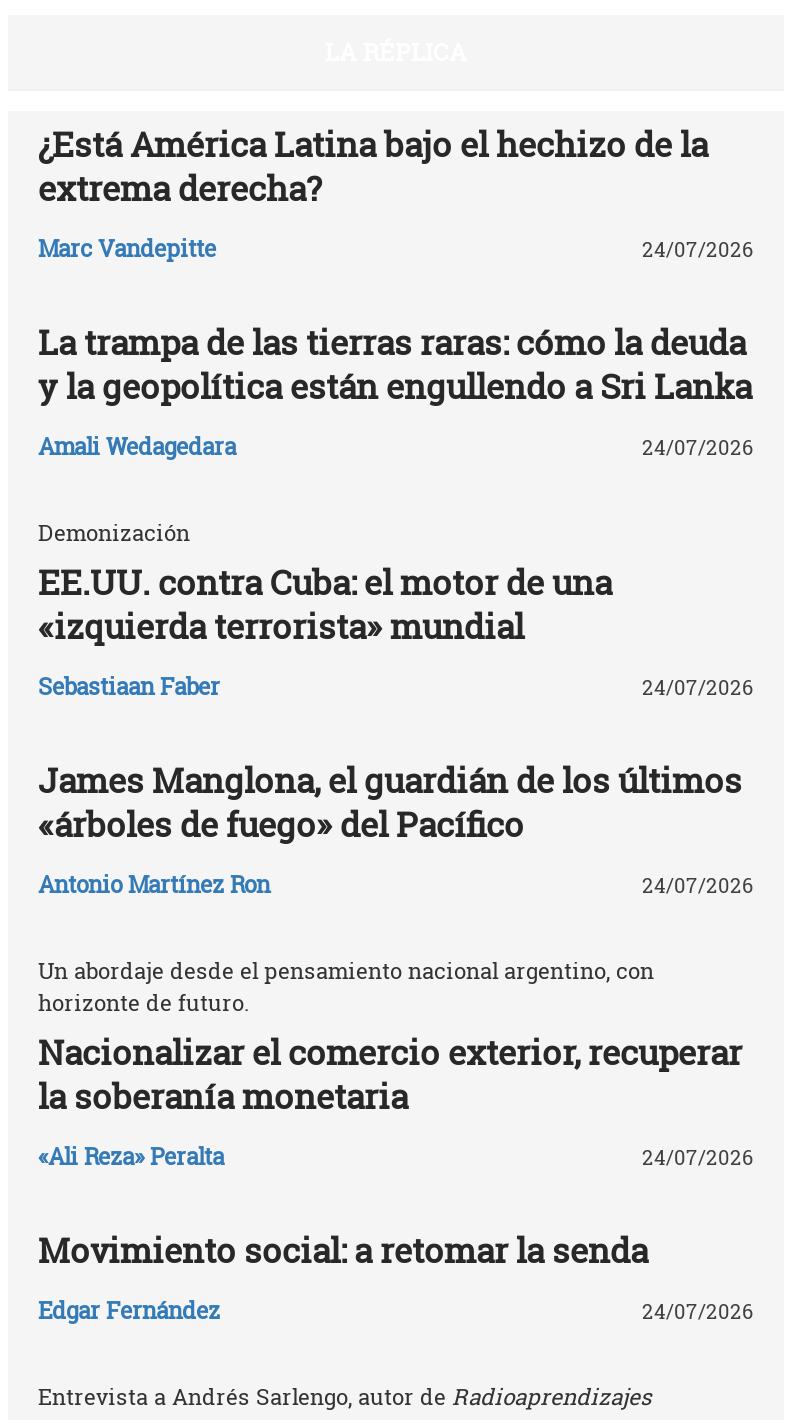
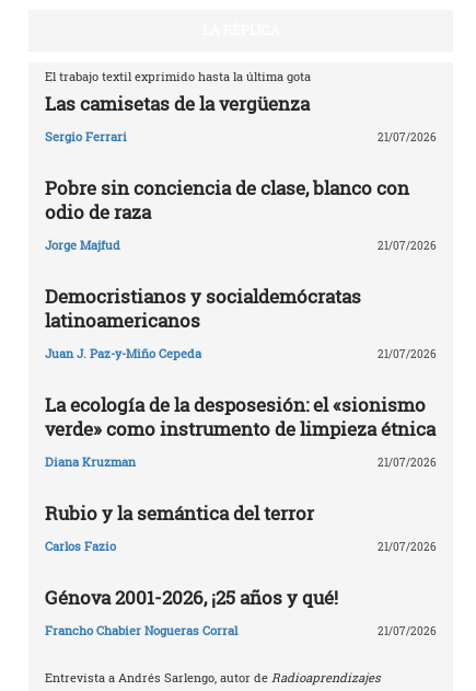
[38,122,708,212] ¿Está América Latina bajo el hechizo de la | extrema derecha? -> [45,68,311,117] El trabajo textil exprimido hasta la última gota | Las camisetas de la vergüenza
[38,233,754,263] Marc Vandepitte | 24/07/2026 -> [45,128,437,144] Sergio Ferrari | 21/07/2026
[38,320,752,410] La trampa de las tierras raras: cómo la deuda | y la geopolítica están engullendo a Sri Lanka -> [45,176,409,225] Pobre sin conciencia de clase, blanco con | odio de raza
[38,431,754,461] Amali Wedagedara | 24/07/2026 -> [45,236,437,253] Jorge Majfud | 21/07/2026
[38,518,612,650] Demonización | EE.UU. contra Cuba: el motor de una | «izquierda terrorista» mundial -> [45,284,361,333] Democristianos y socialdemócratas | latinoamericanos
[38,671,754,701] Sebastiaan Faber | 24/07/2026 -> [45,345,437,361] Juan J. Paz-y-Miño Cepeda | 21/07/2026
[38,758,742,848] James Manglona, el guardián de los últimos | «árboles de fuego» del Pacífico -> [45,392,436,442] La ecología de la desposesión: el «sionismo | verde» como instrumento de limpieza étnica
[38,869,754,899] Antonio Martínez Ron | 24/07/2026 -> [45,453,437,470] Diana Kruzman | 21/07/2026
[38,956,742,1120] Un abordaje desde el pensamiento nacional argentino, con | horizonte de futuro. | Nacionalizar el comercio exterior, recuperar | la soberanía monetaria -> [45,501,314,526] Rubio y la semántica del terror
[38,1141,754,1171] «Ali Reza» Peralta | 24/07/2026 -> [45,537,437,554] Carlos Fazio | 21/07/2026
[38,1228,648,1274] Movimiento social: a retomar la senda -> [45,585,338,610] Génova 2001-2026, ¡25 años y qué!
[38,1295,754,1325] Edgar Fernández | 24/07/2026 -> [45,622,437,638] Francho Chabier Nogueras Corral | 21/07/2026

